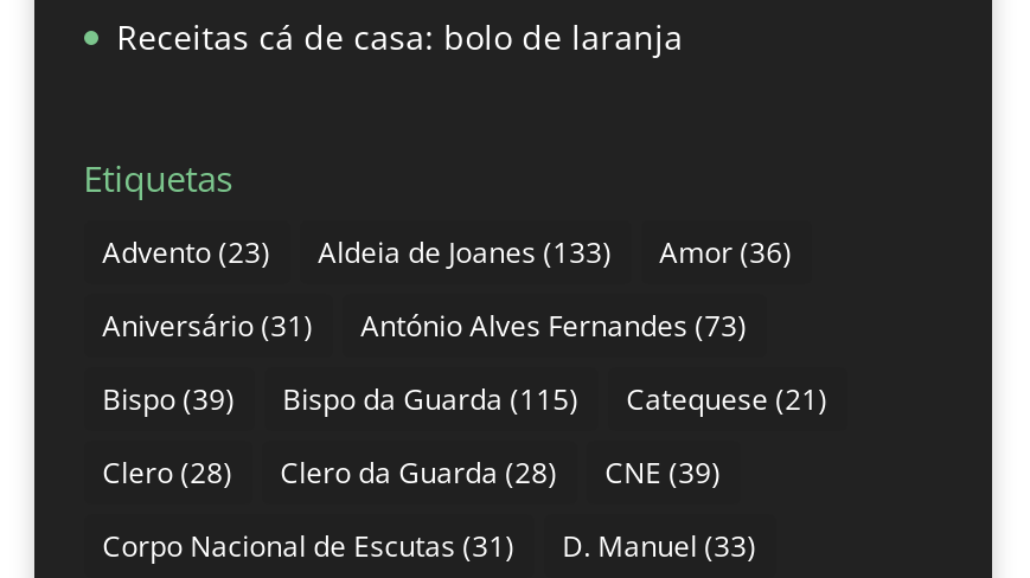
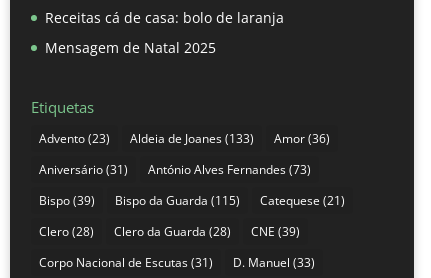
none -> [45,37,216,56] Mensagem de Natal 2025

